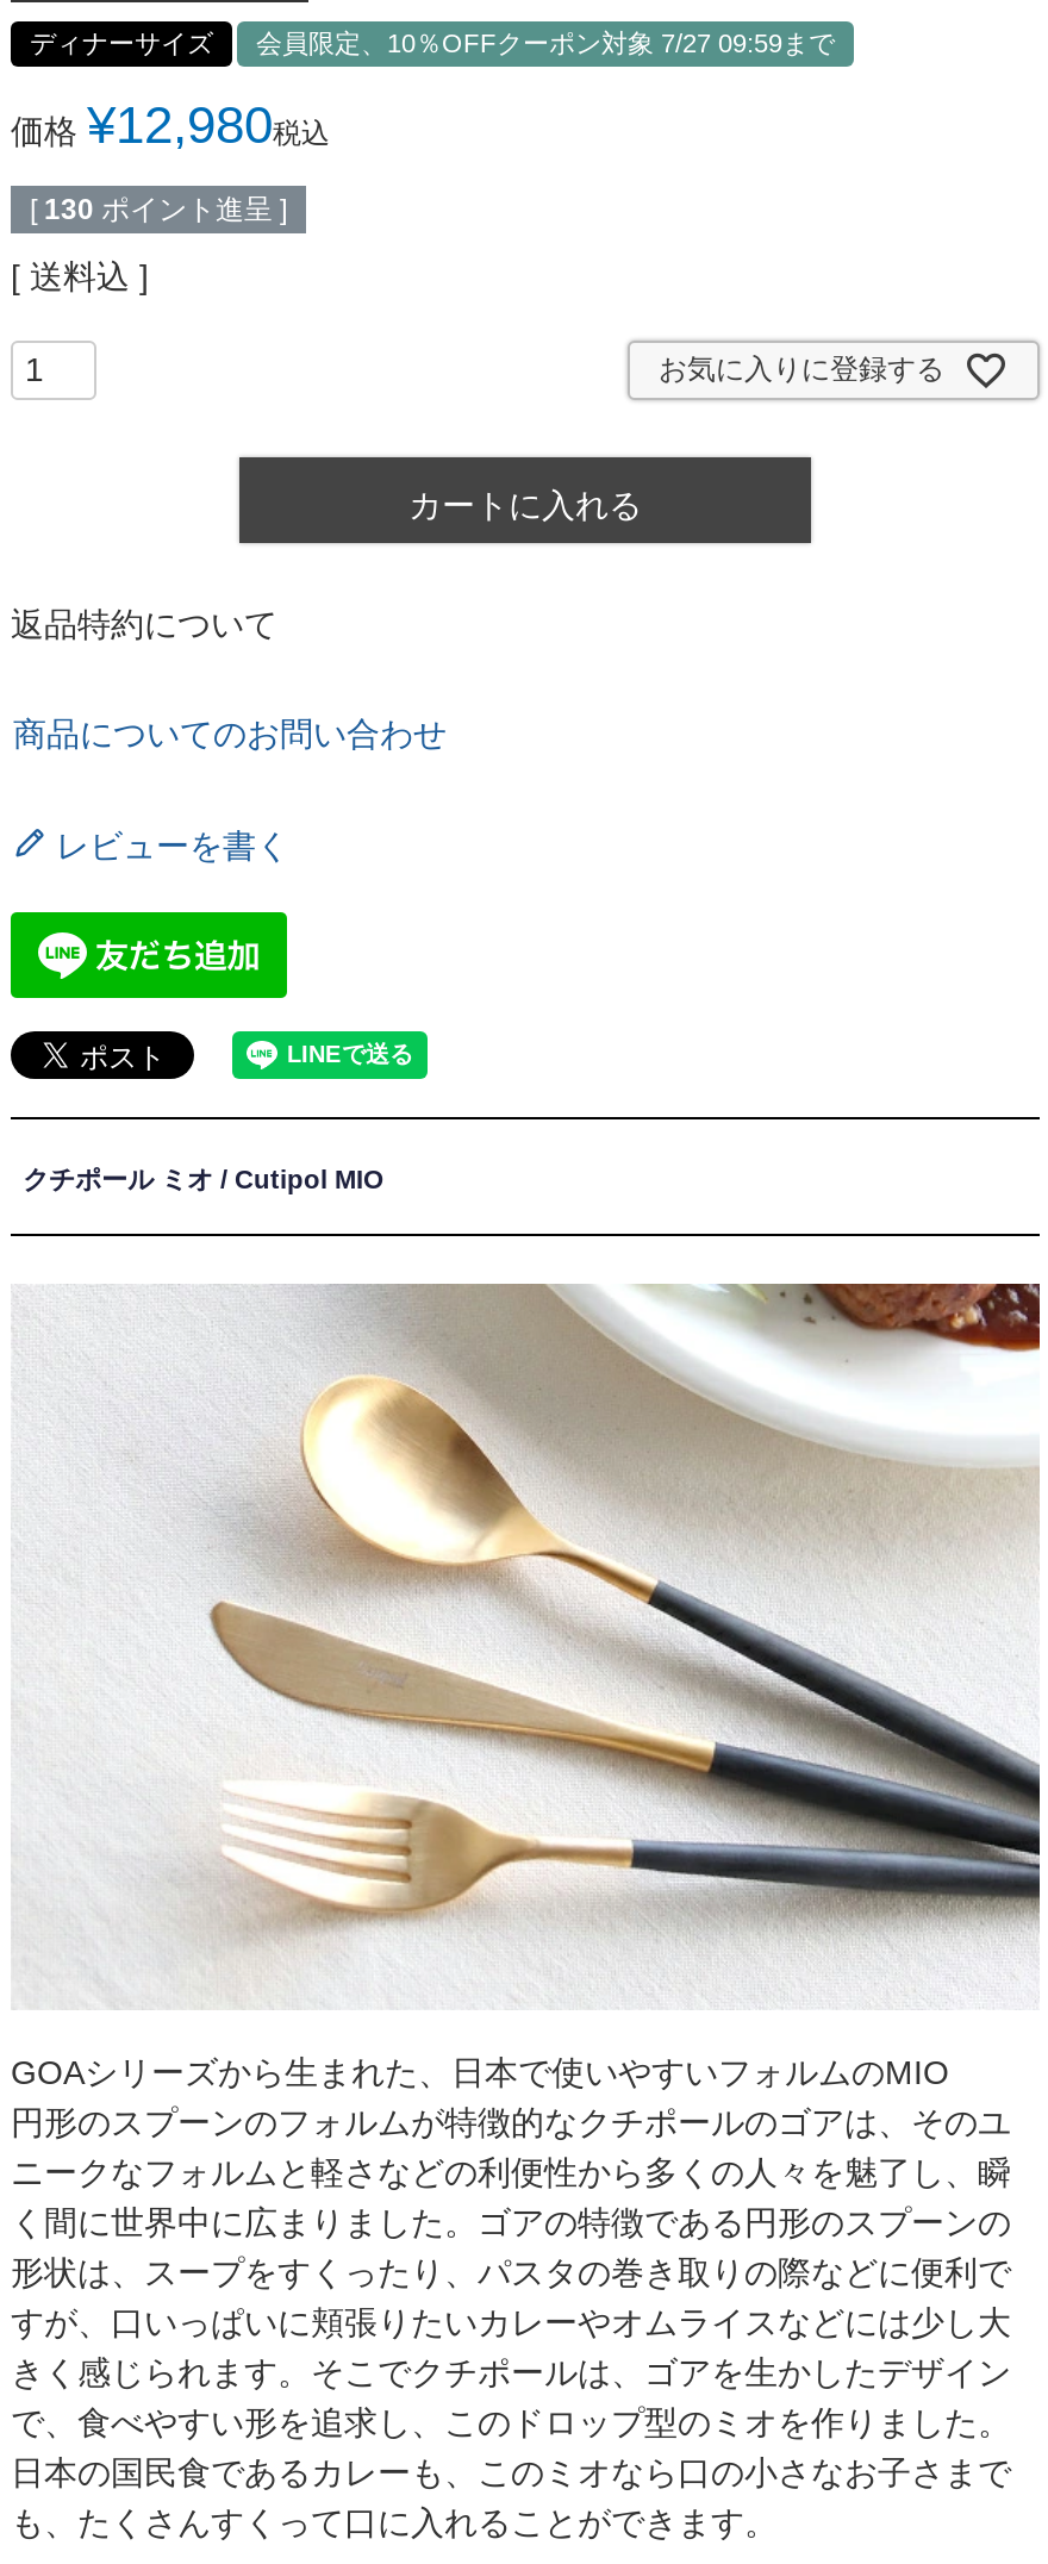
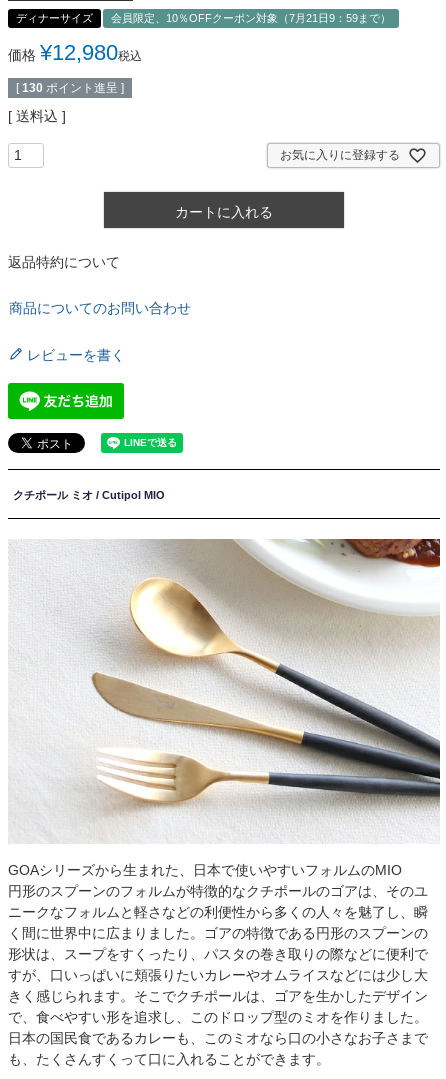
[256,27,835,56] 会員限定、10％OFFクーポン対象 7/27 09:59まで -> [111,11,391,23] 会員限定、10％OFFクーポン対象（7月21日9：59まで）

